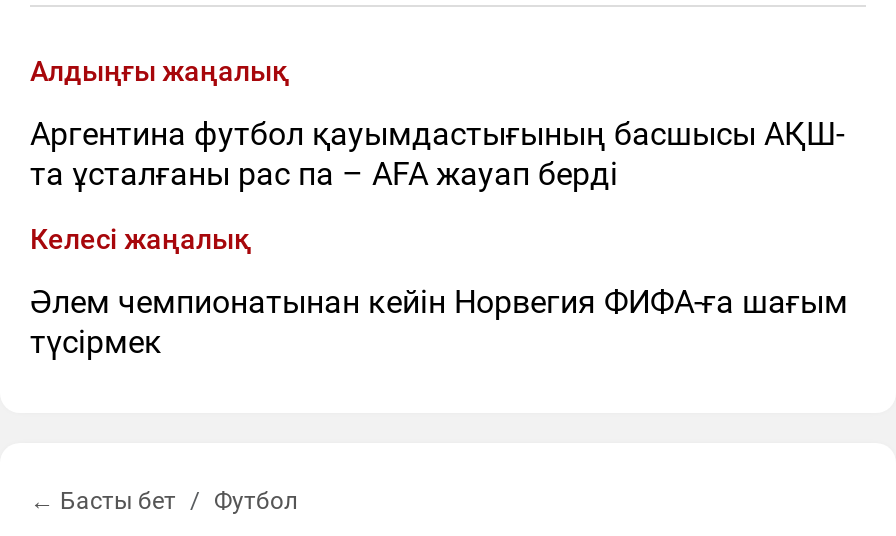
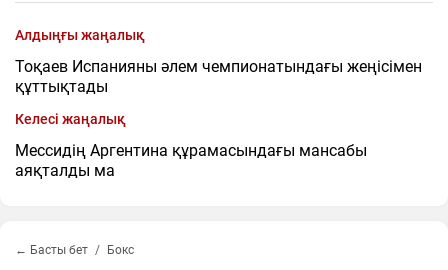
[30,114,844,192] Аргентина футбол қауымдастығының басшысы АҚШ- | та ұсталғаны рас па – AFA жауап берді -> [15,57,422,96] Тоқаев Испанияны әлем чемпионатындағы жеңісімен | құттықтады
[30,282,848,360] Әлем чемпионатынан кейін Норвегия ФИФА-ға шағым | түсірмек -> [15,141,367,180] Мессидің Аргентина құрамасындағы мансабы | аяқталды ма
[214,486,298,514] Футбол -> [107,243,134,257] Бокс

